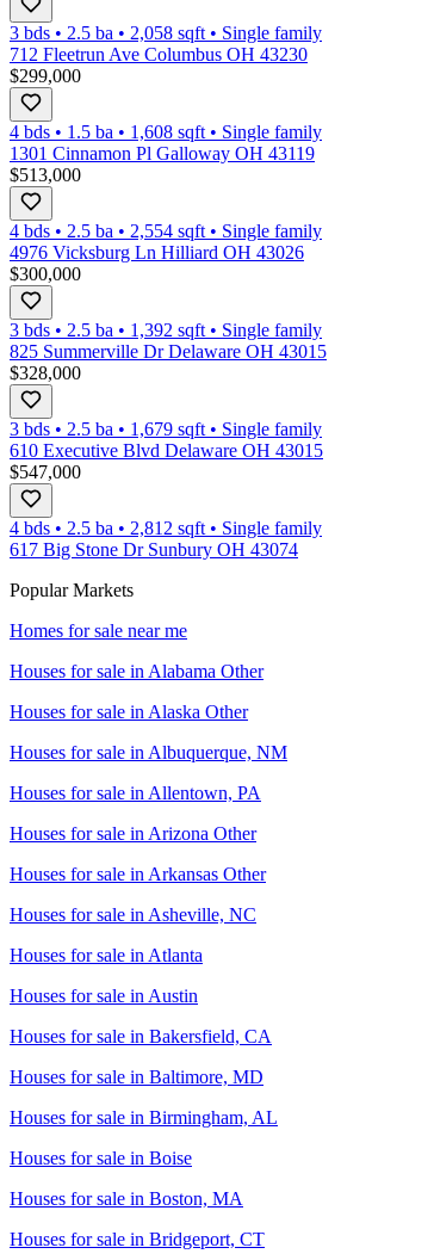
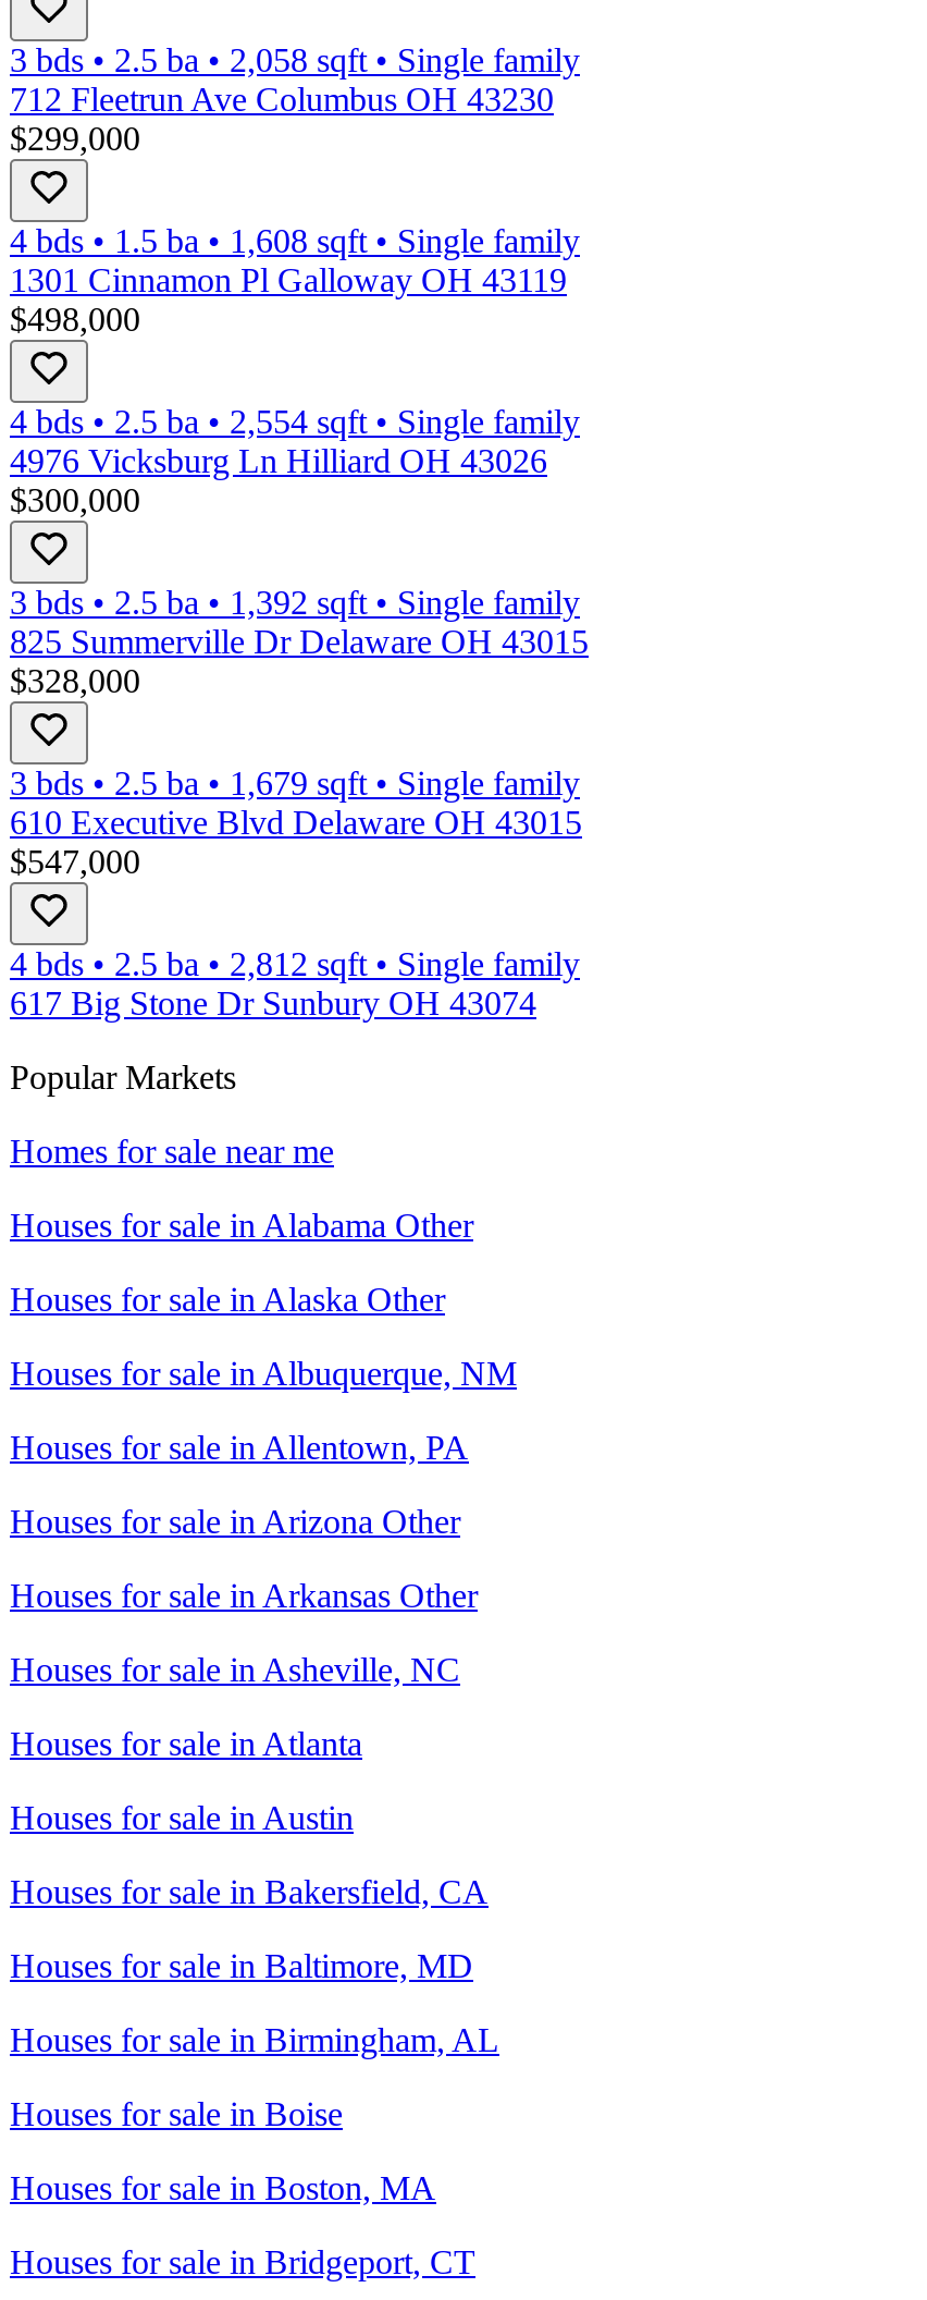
[10,165,81,185] $513,000 -> [10,301,140,338] $498,000

